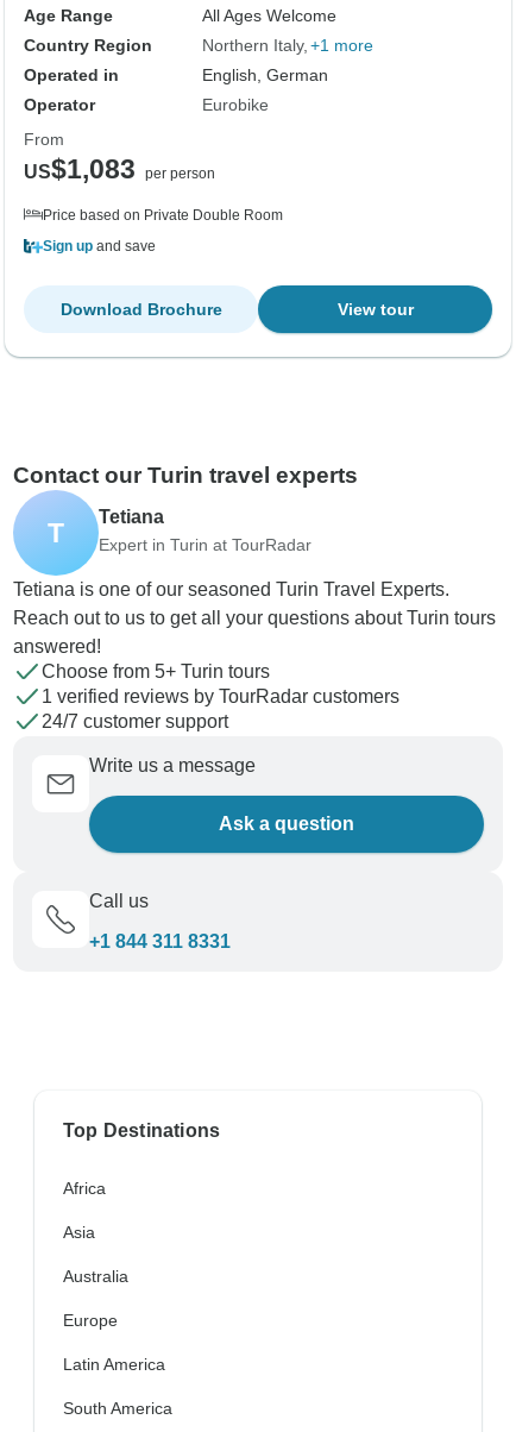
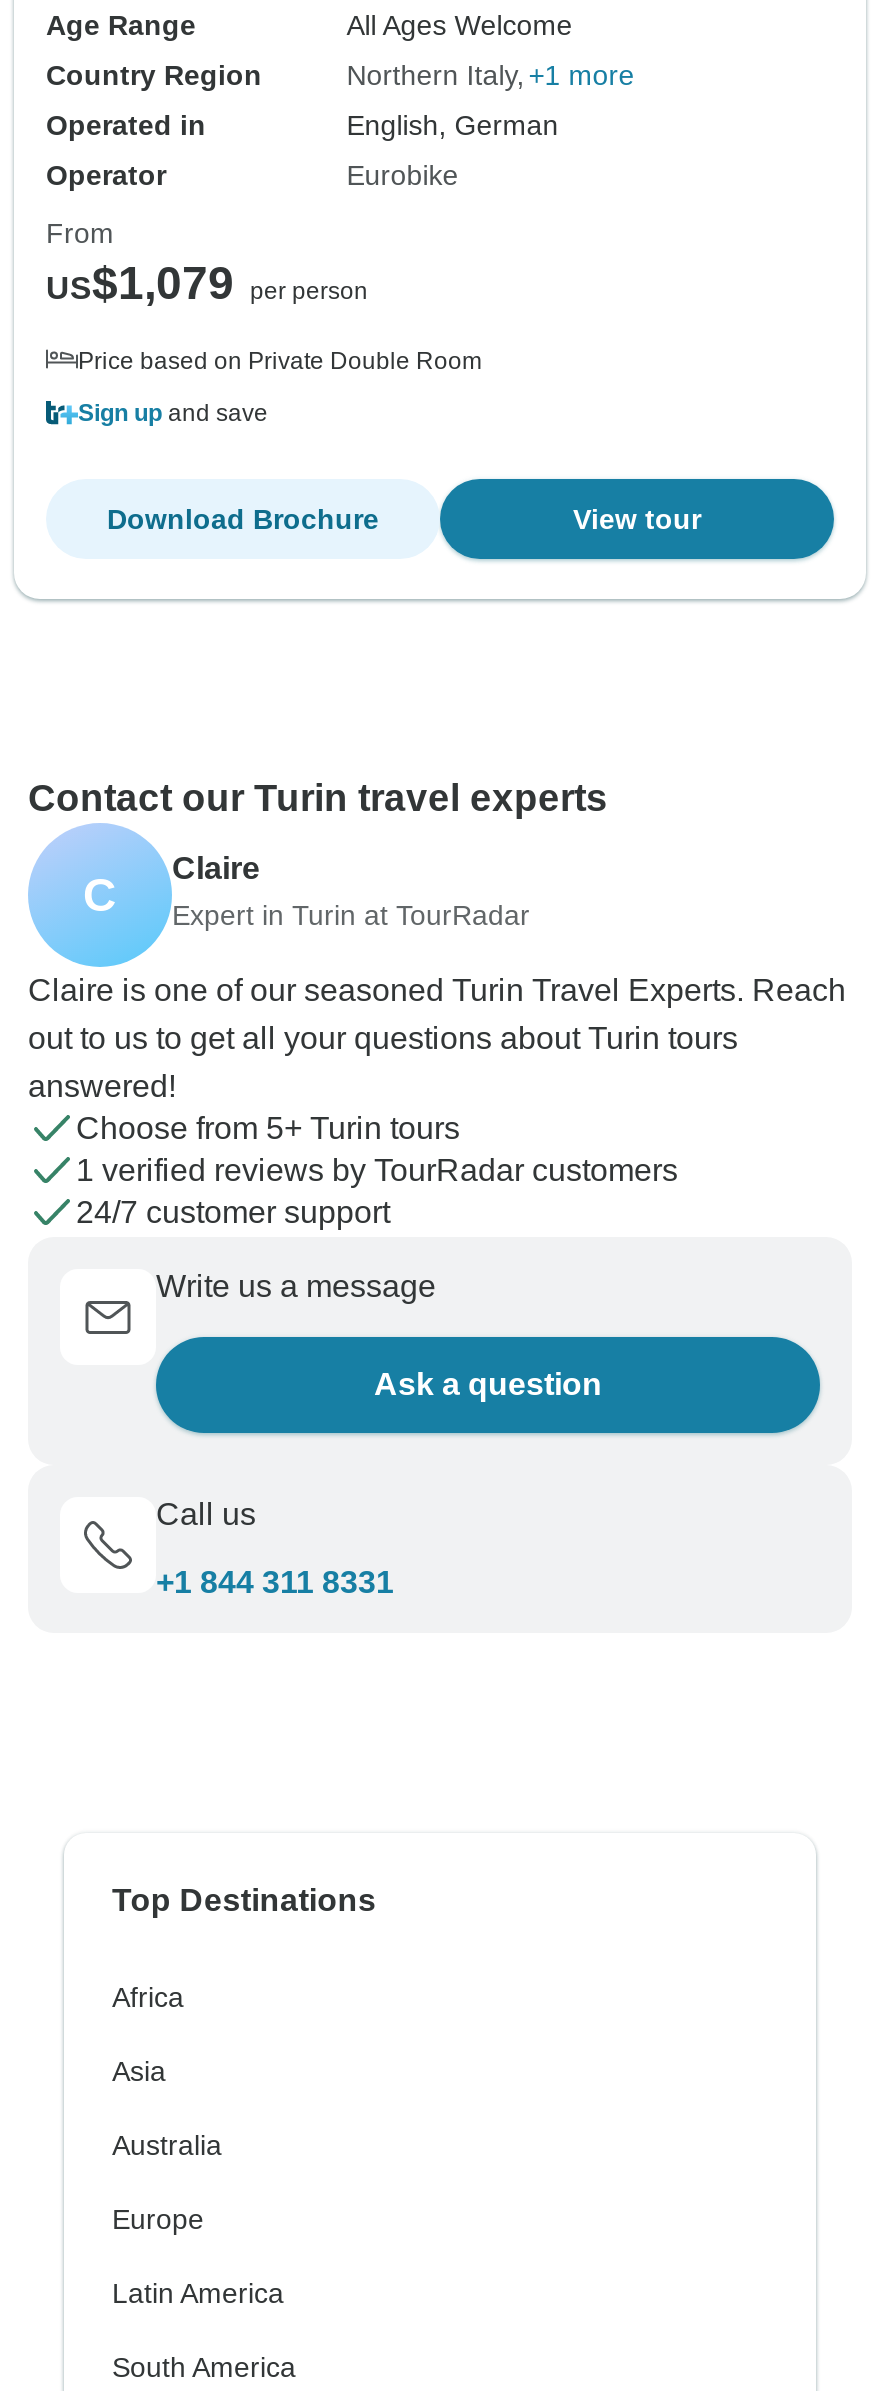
[24,153,215,184] US$1,083 per person -> [46,257,368,309] US$1,079 per person
[48,507,164,548] T | Tetiana -> [83,852,260,921] C | Claire
[13,579,496,628] Tetiana is one of our seasoned Turin Travel Experts. | Reach out to us to get all your questions about Turin tours -> [28,973,846,1055] Claire is one of our seasoned Turin Travel Experts. Reach | out to us to get all your questions about Turin tours

